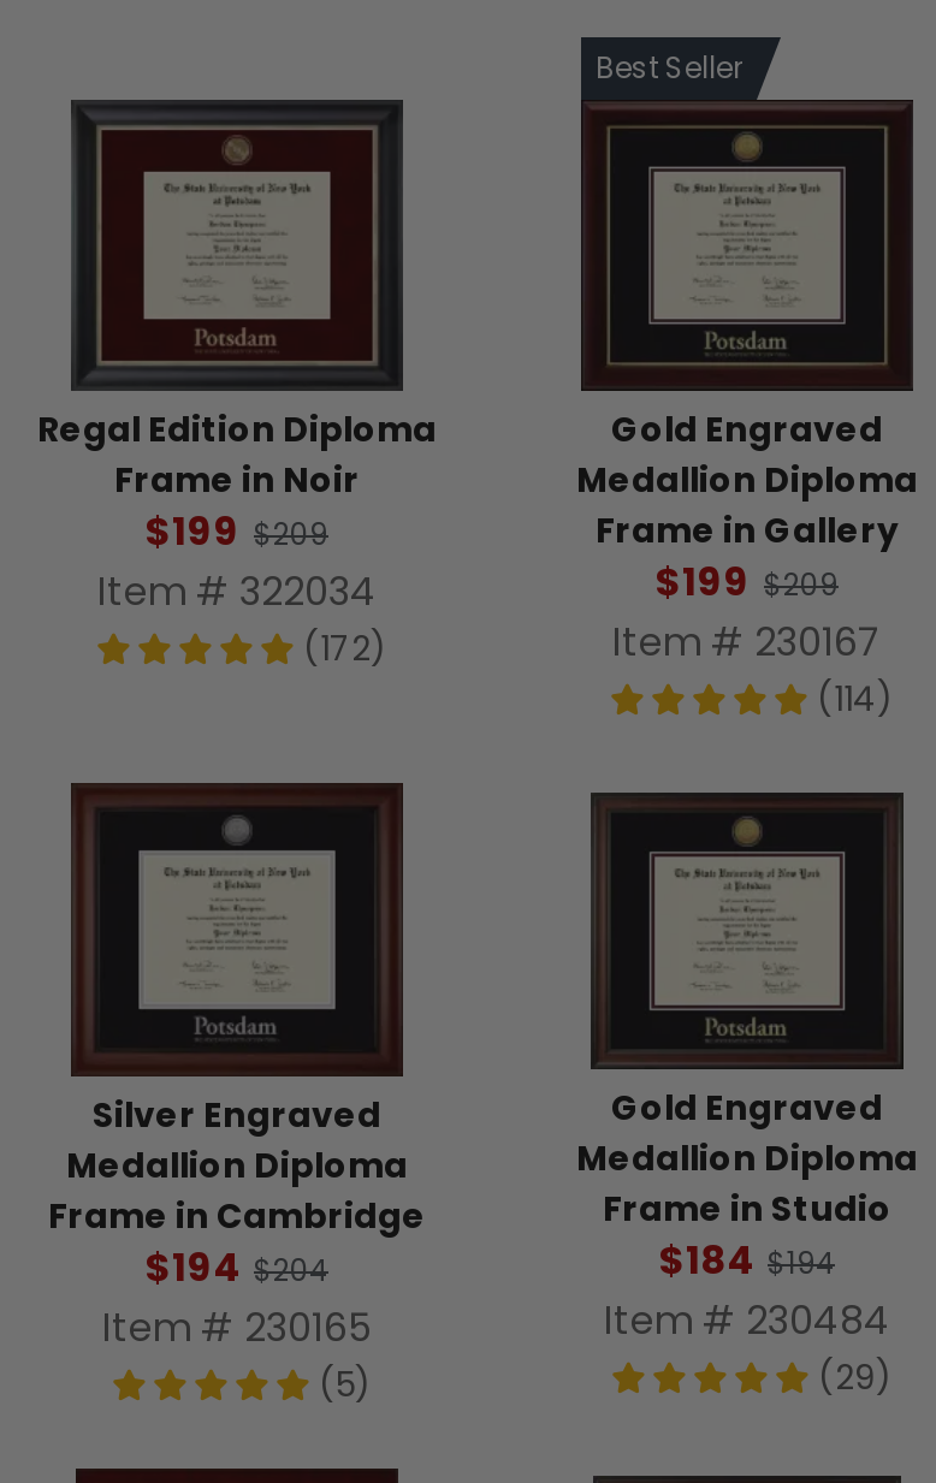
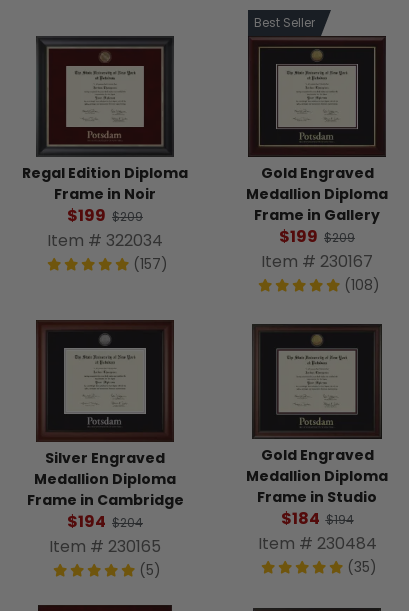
[303,625,387,674] (172) -> [132,254,167,274] (157)
[817,676,894,724] (114) -> [344,275,380,295] (108)
[818,1353,893,1401] (29) -> [347,557,377,577] (35)

